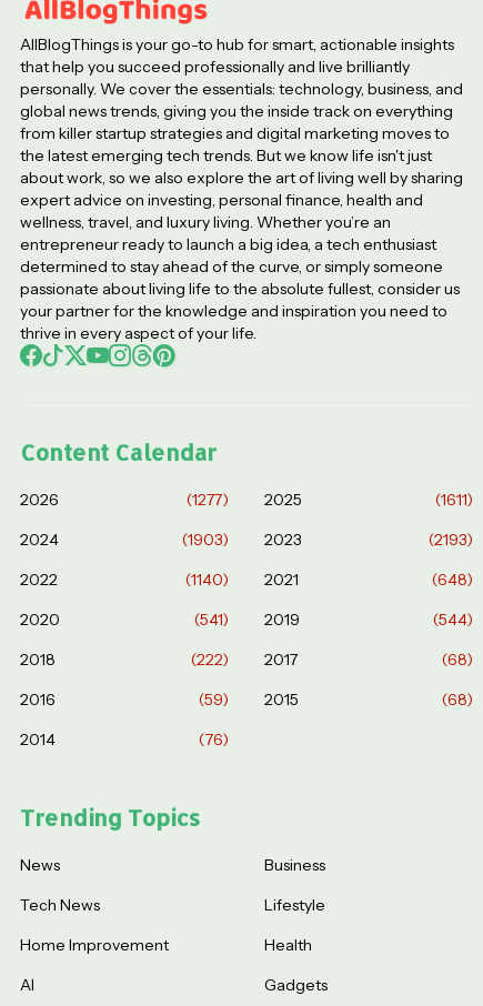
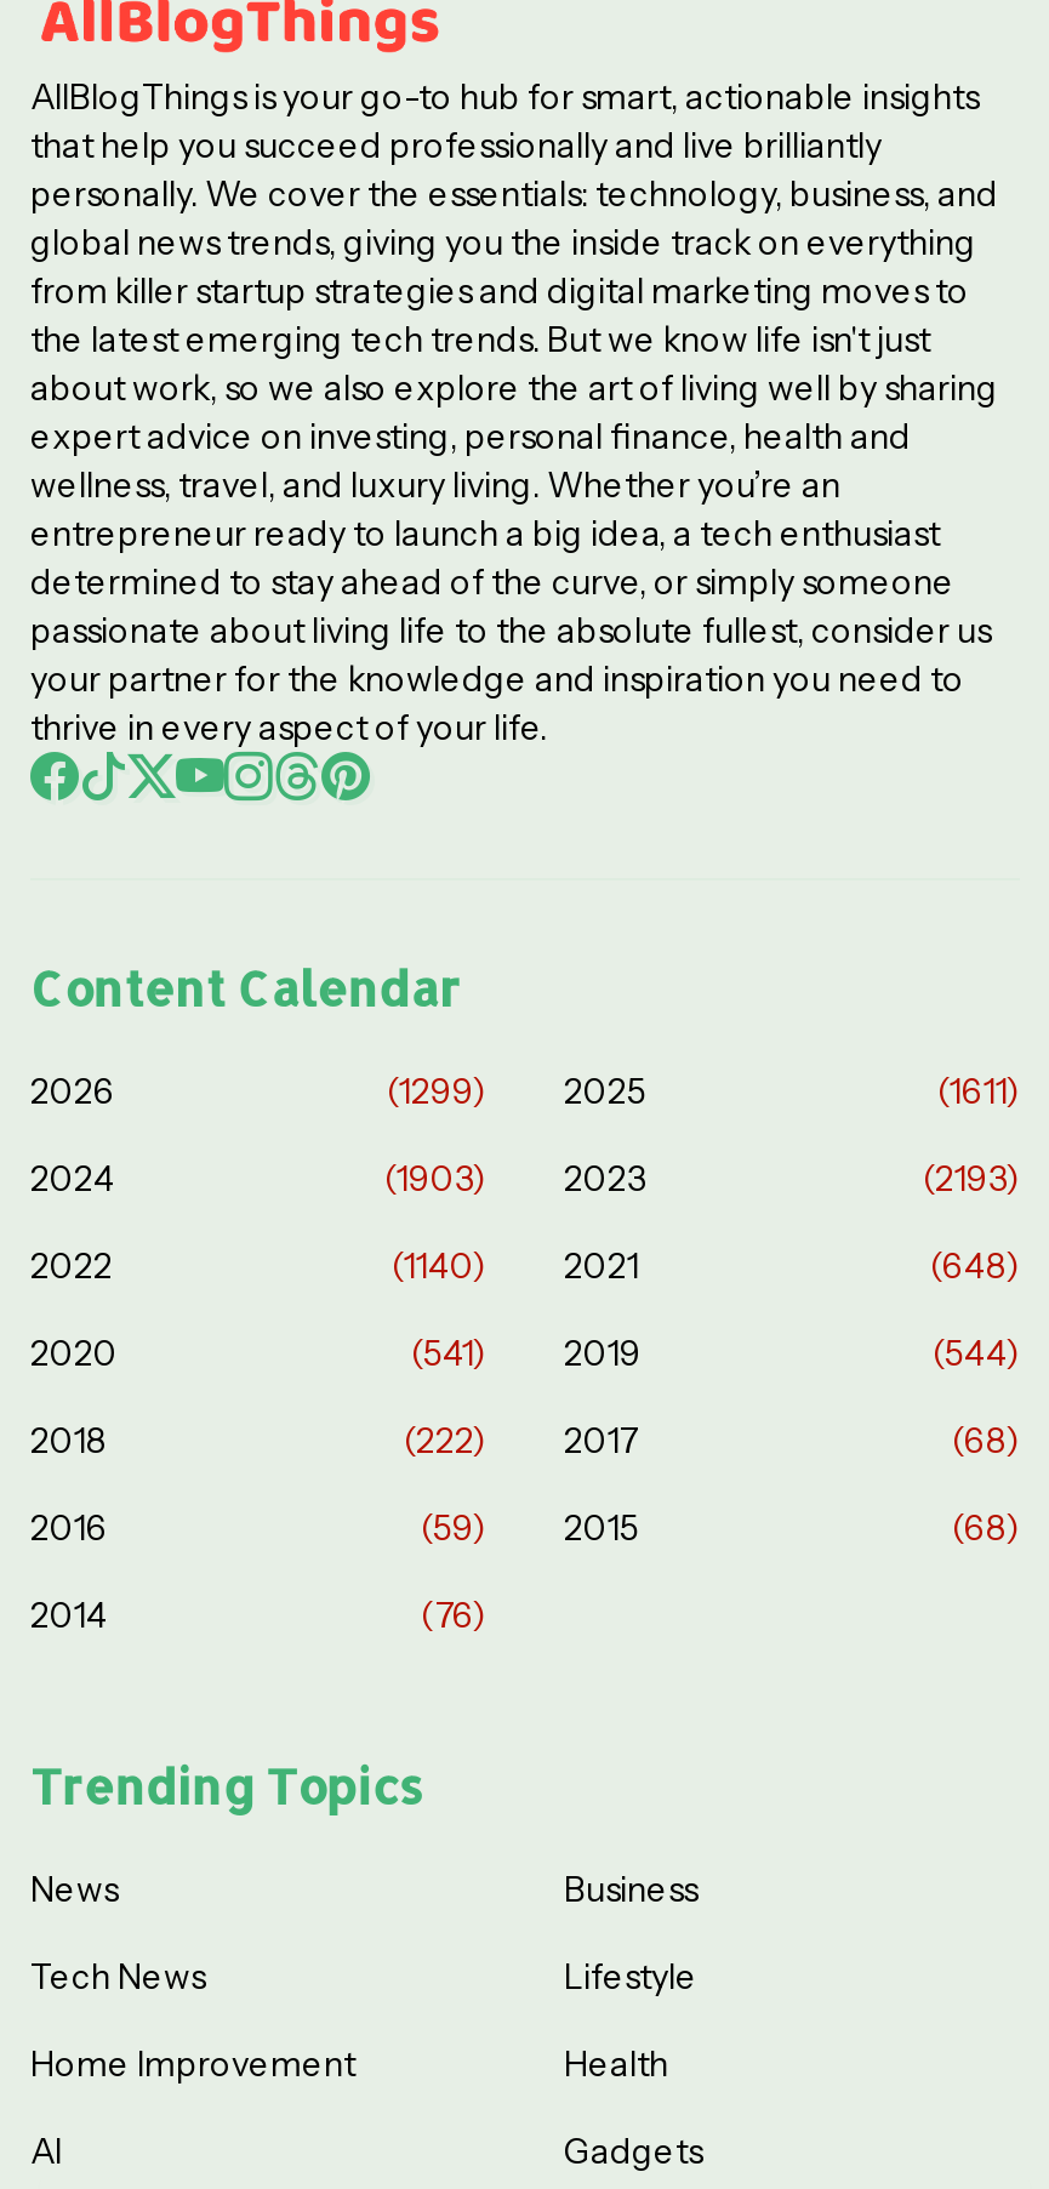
[187,490,302,510] (1277) 2025 -> [387,1069,646,1113] (1299) 2025

